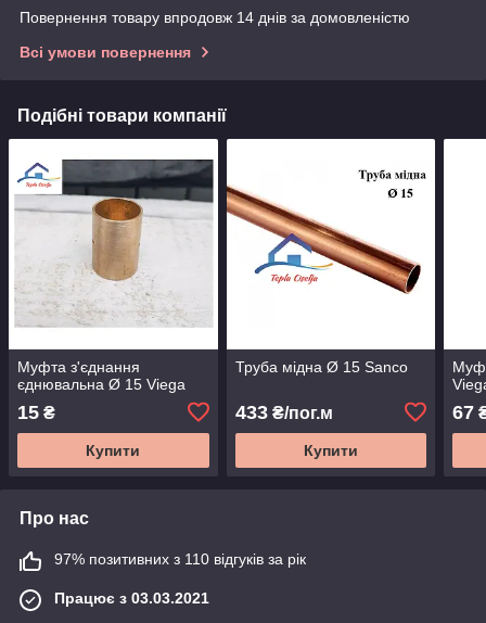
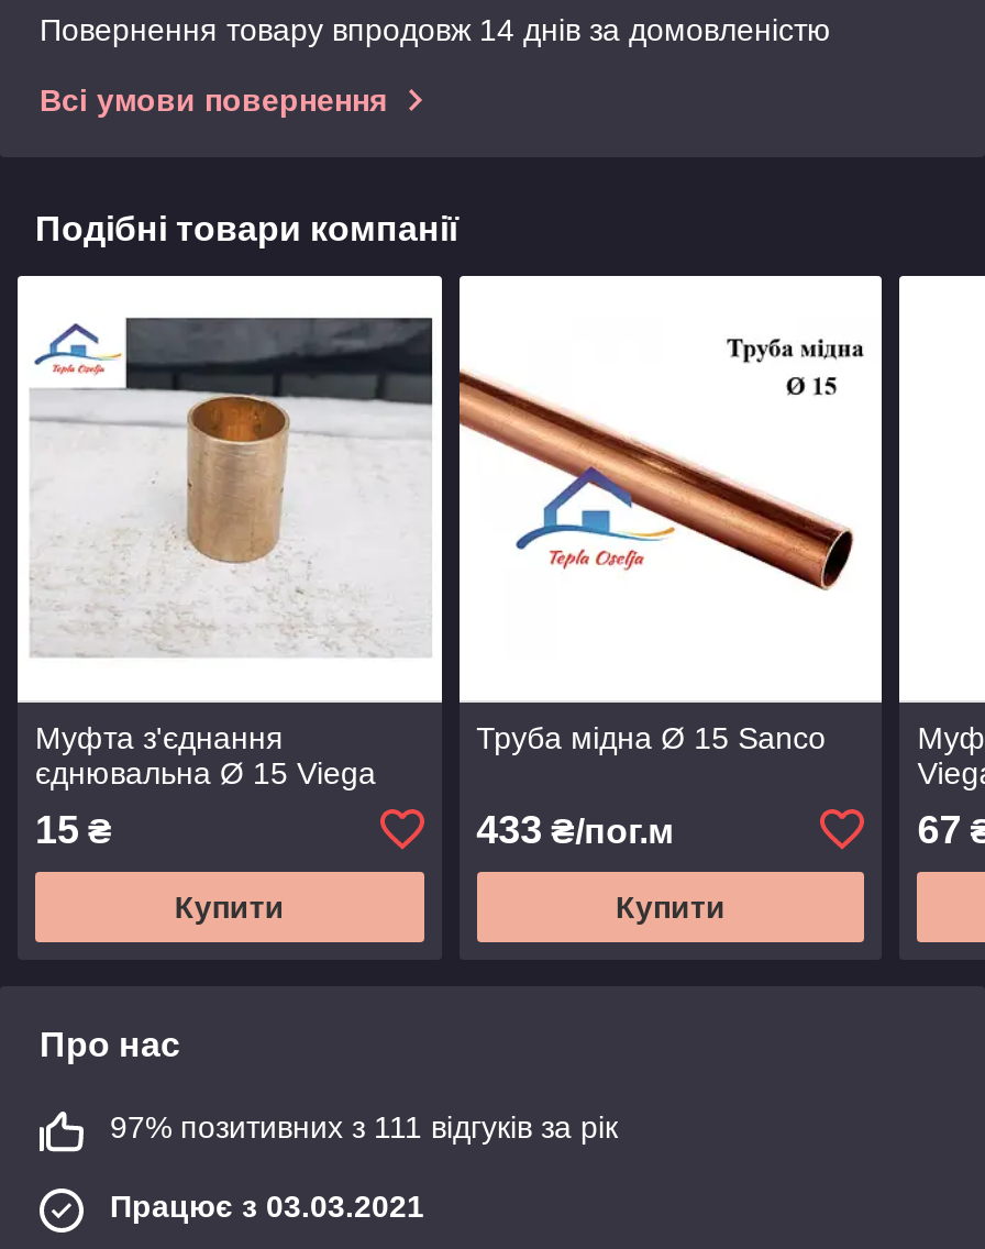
[54,550,306,567] 97% позитивних з 110 відгуків за рік -> [110,1109,618,1144] 97% позитивних з 111 відгуків за рік

